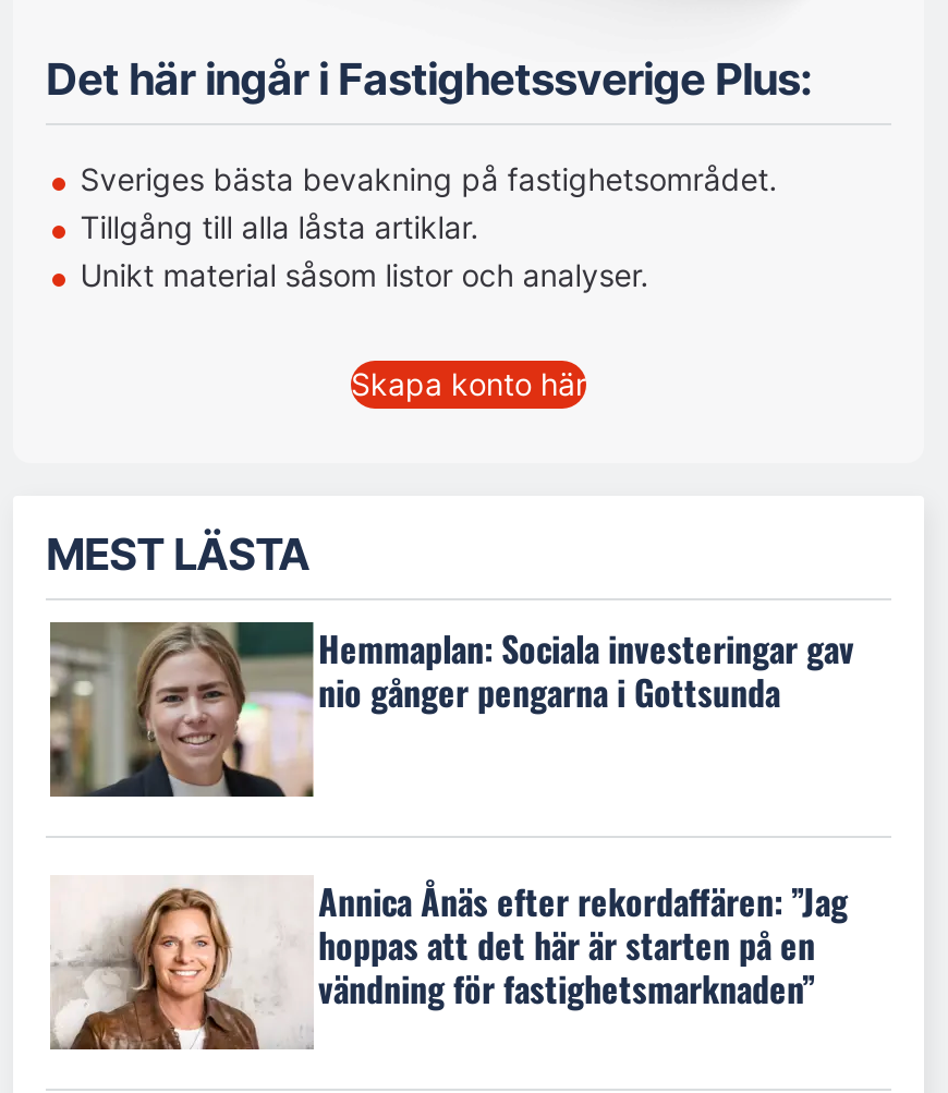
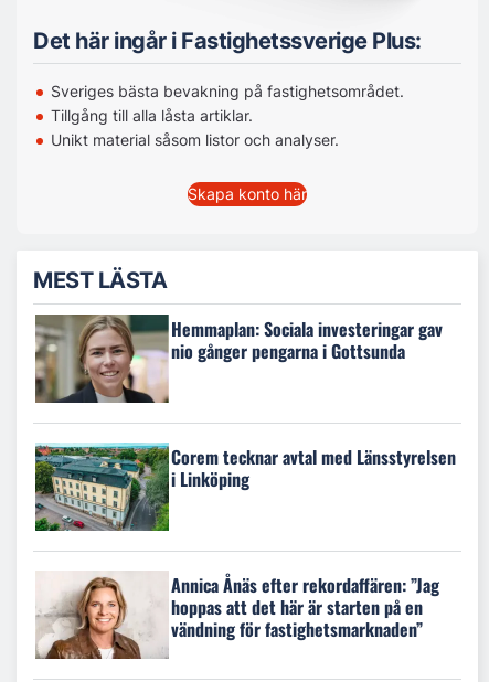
none -> [34,443,456,532] [image] | Corem tecknar avtal med Länsstyrelsen | i Linköping

